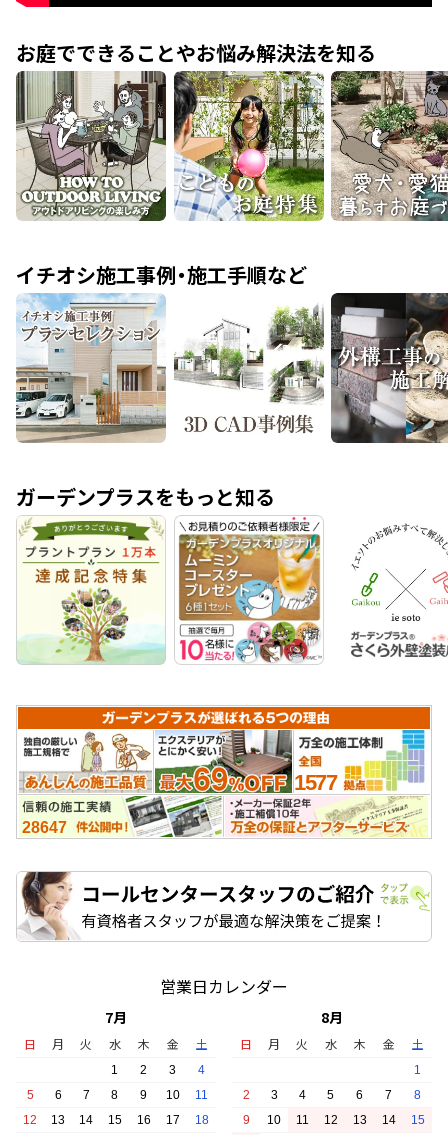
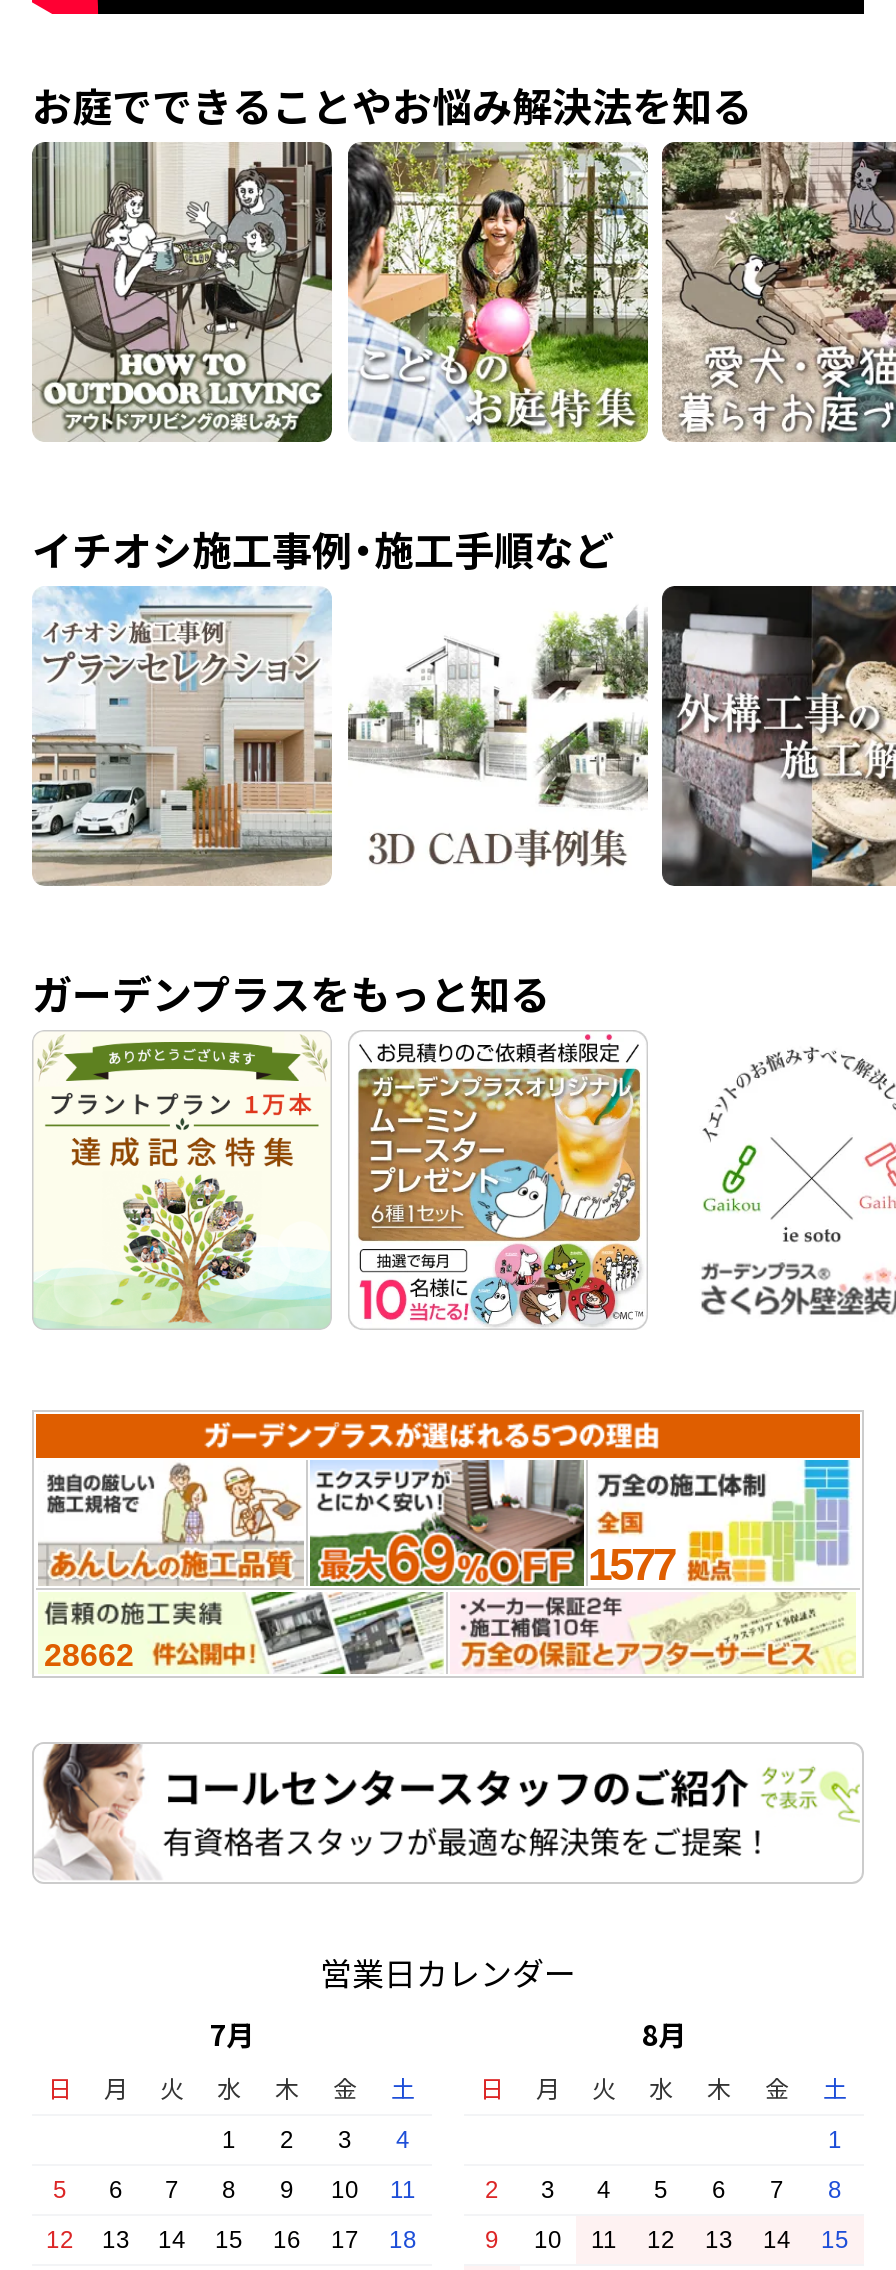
[22,819,67,836] 28647 -> [44,1638,134,1672] 28662

